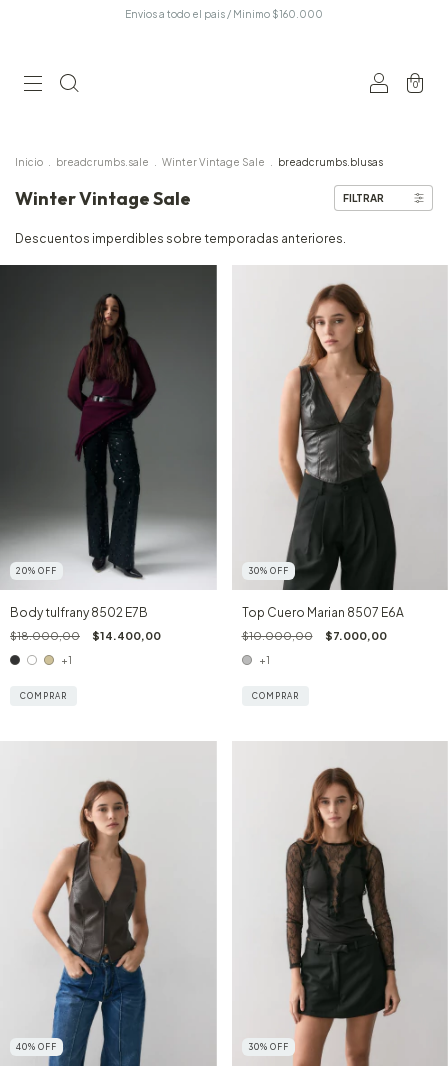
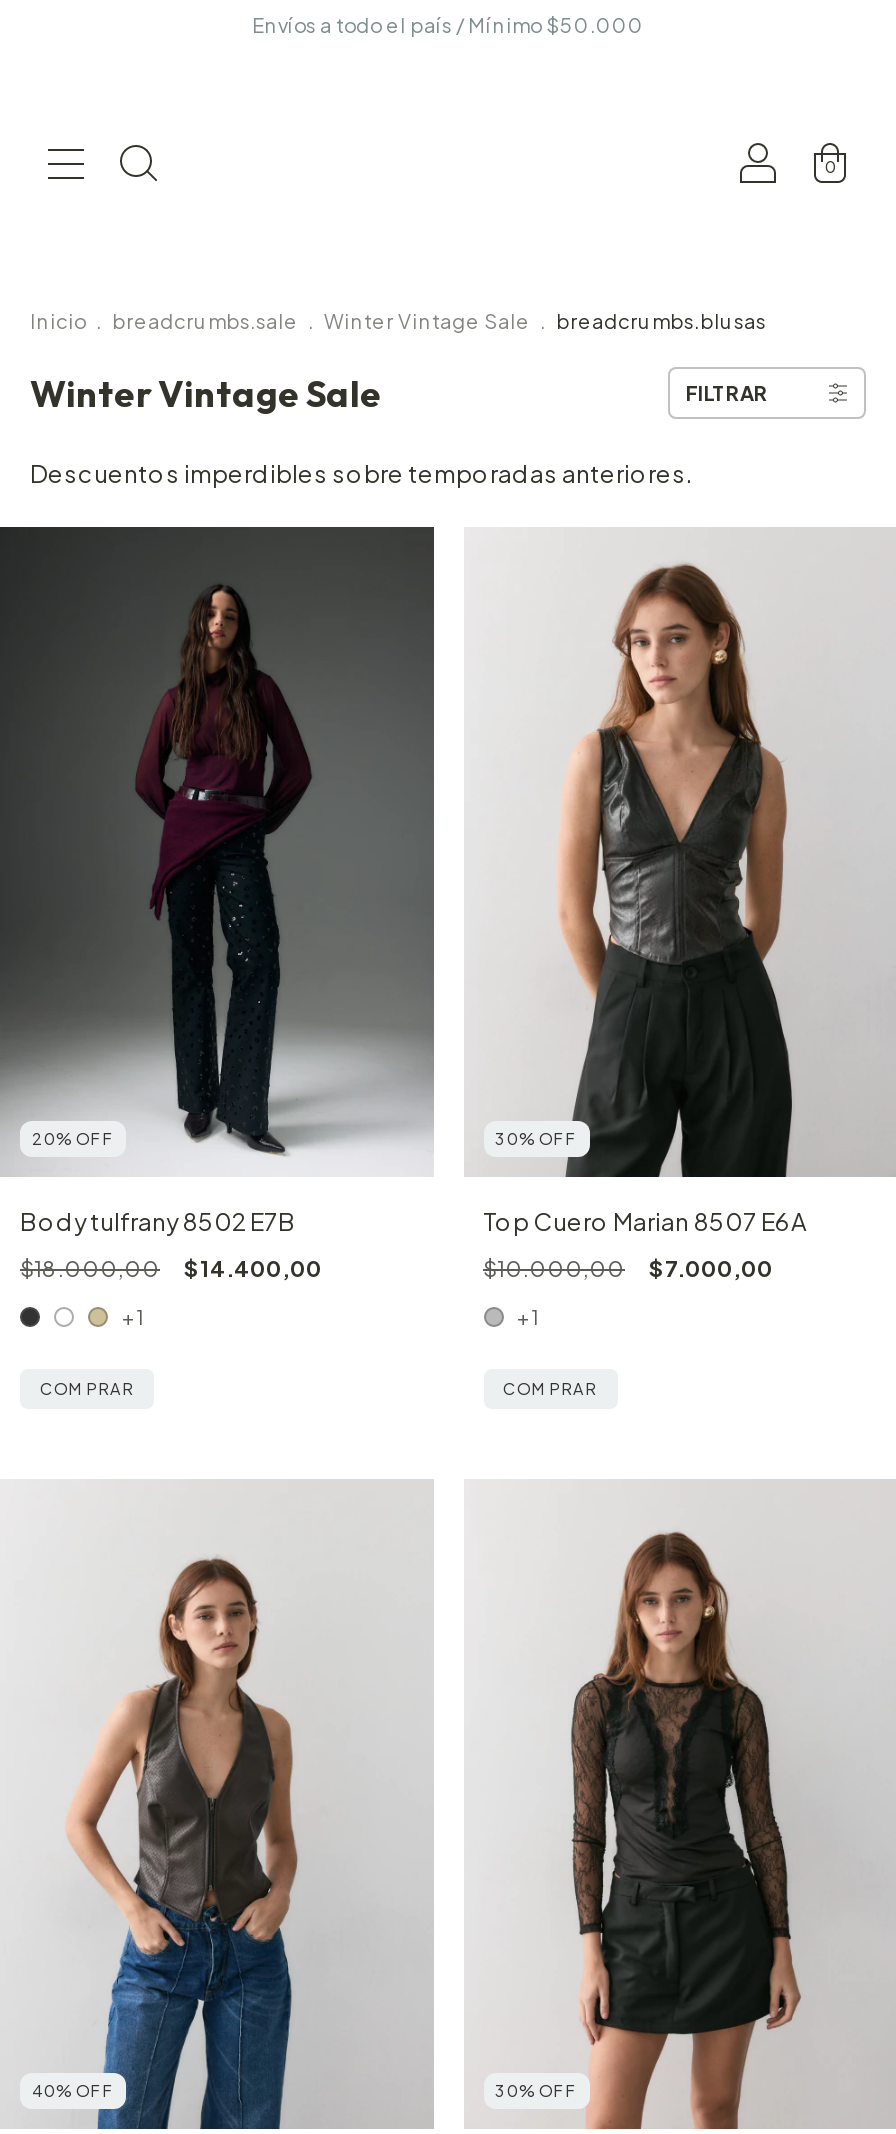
[125,8,323,20] Envios a todo el pais / Minimo $160.000 -> [252,13,644,37] Envíos a todo el país / Mínimo $50.000

